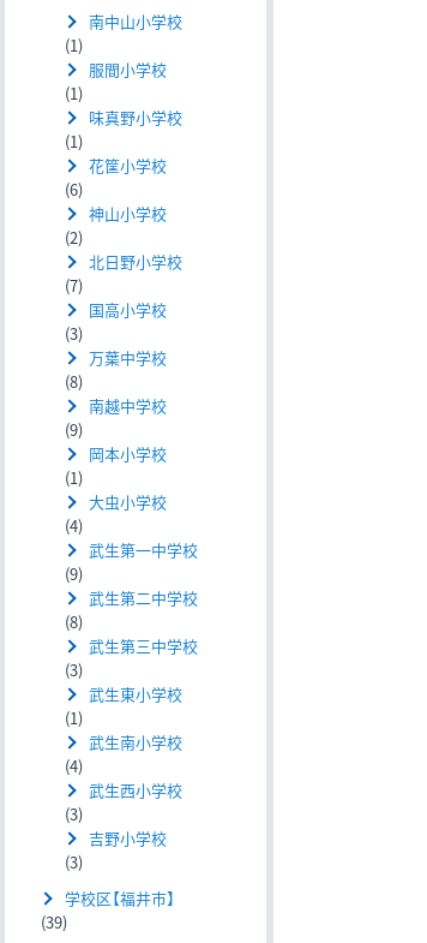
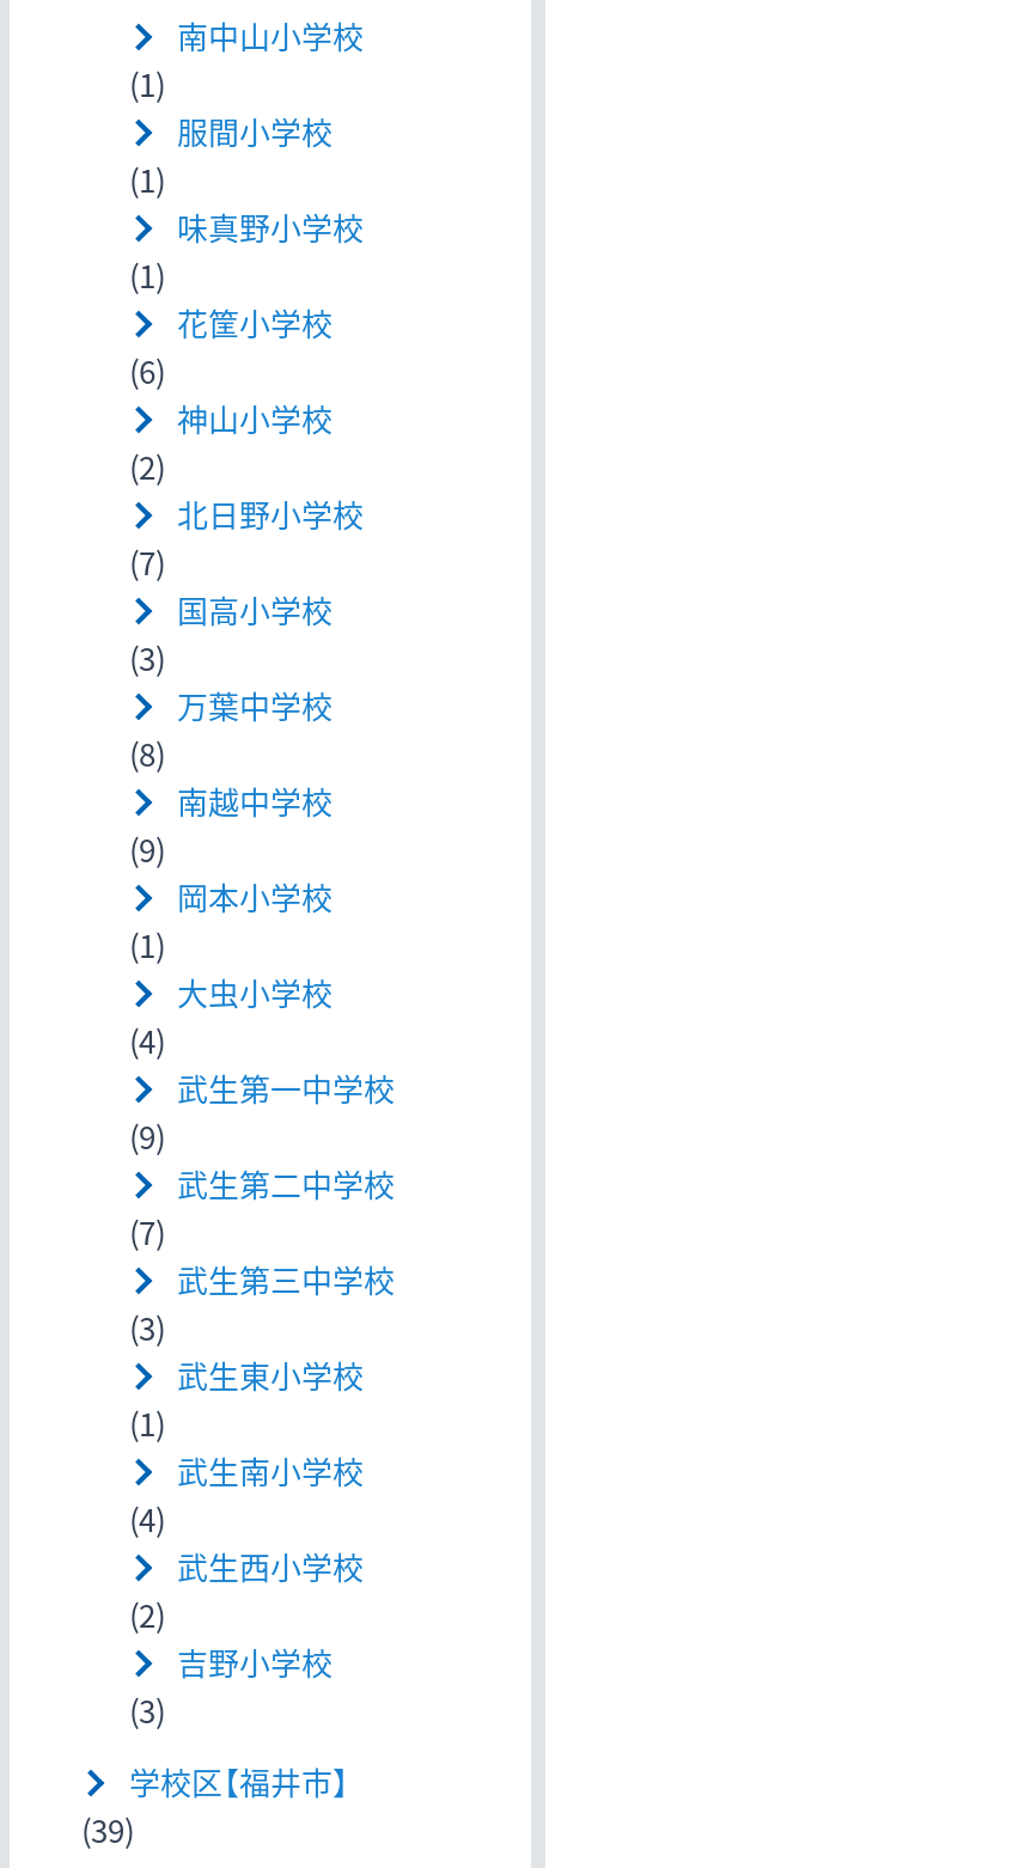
[65,610,83,633] (8) -> [129,1209,165,1255] (7)
[65,802,83,825] (3) -> [129,1592,165,1637] (2)

